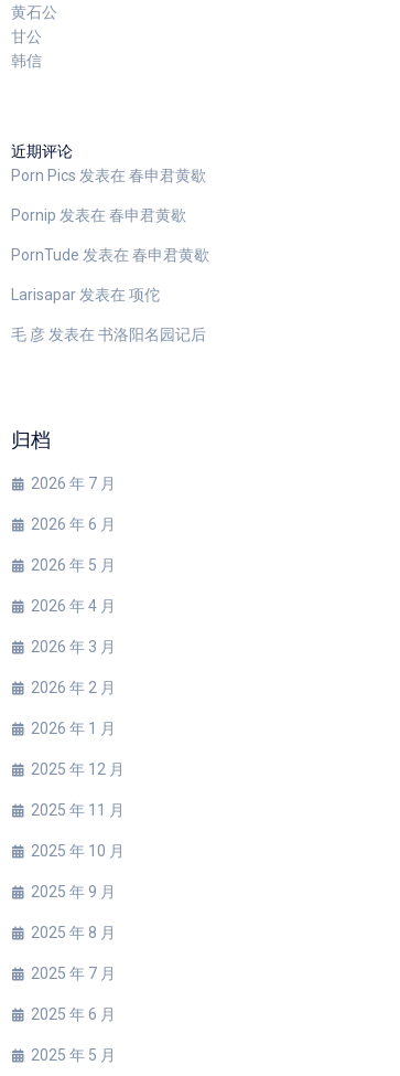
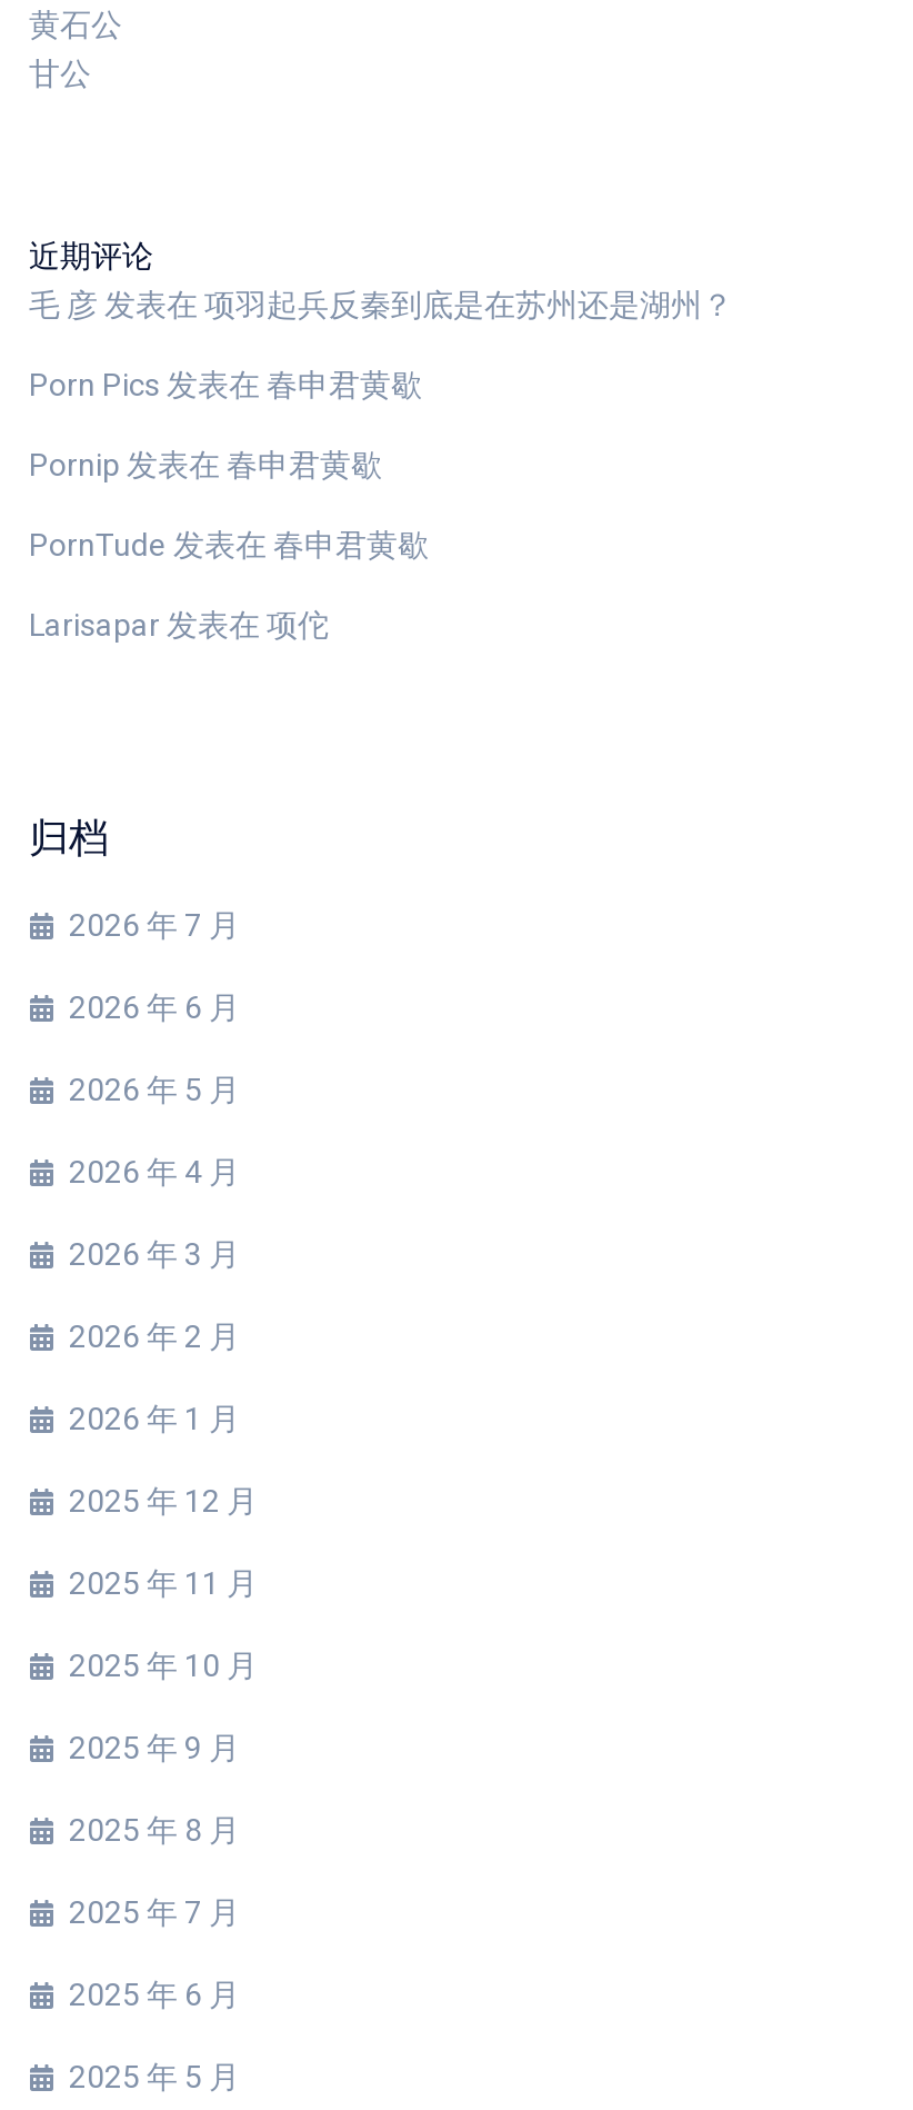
[11,52,42,70] 韩信 -> none
none -> [29,287,733,323] 毛 彦发表在项羽起兵反秦到底是在苏州还是湖州？
[11,326,206,343] 毛 彦发表在书洛阳名园记后 -> none

